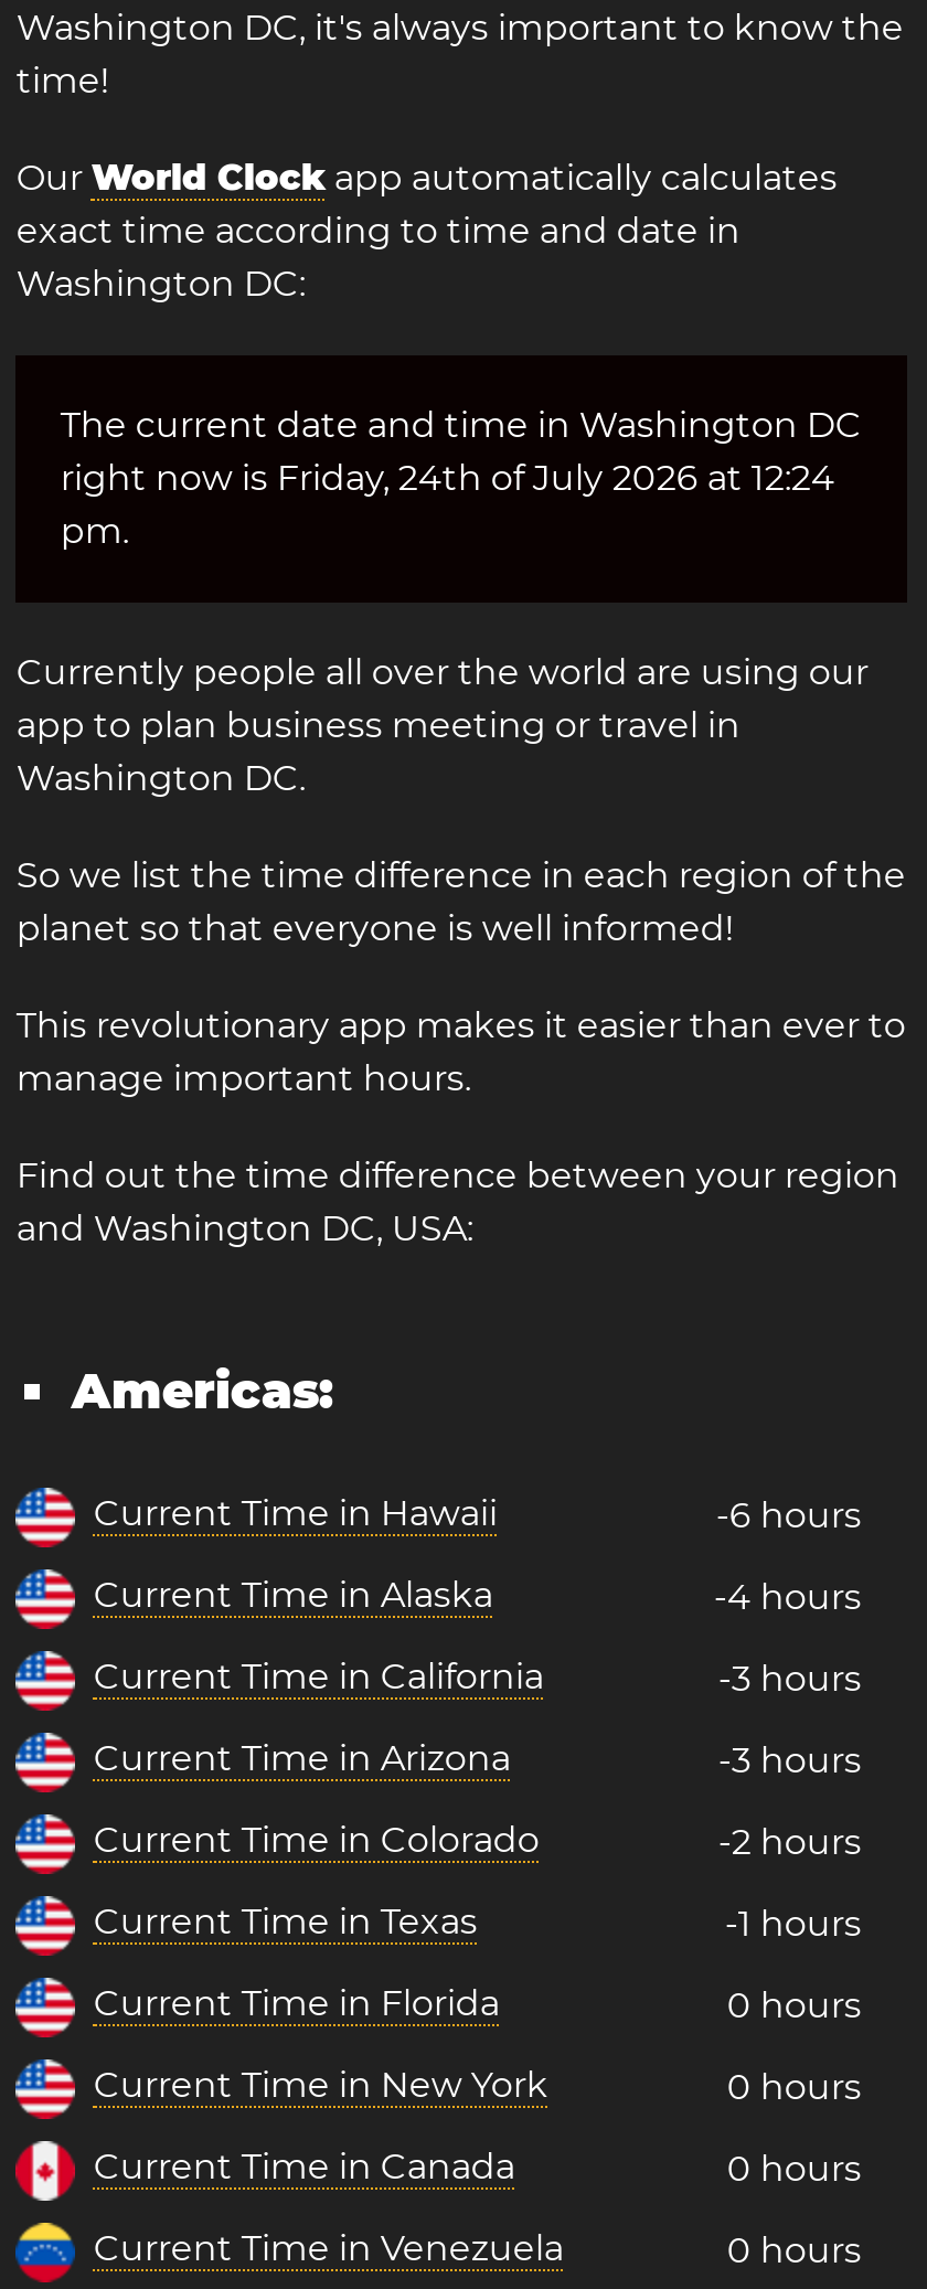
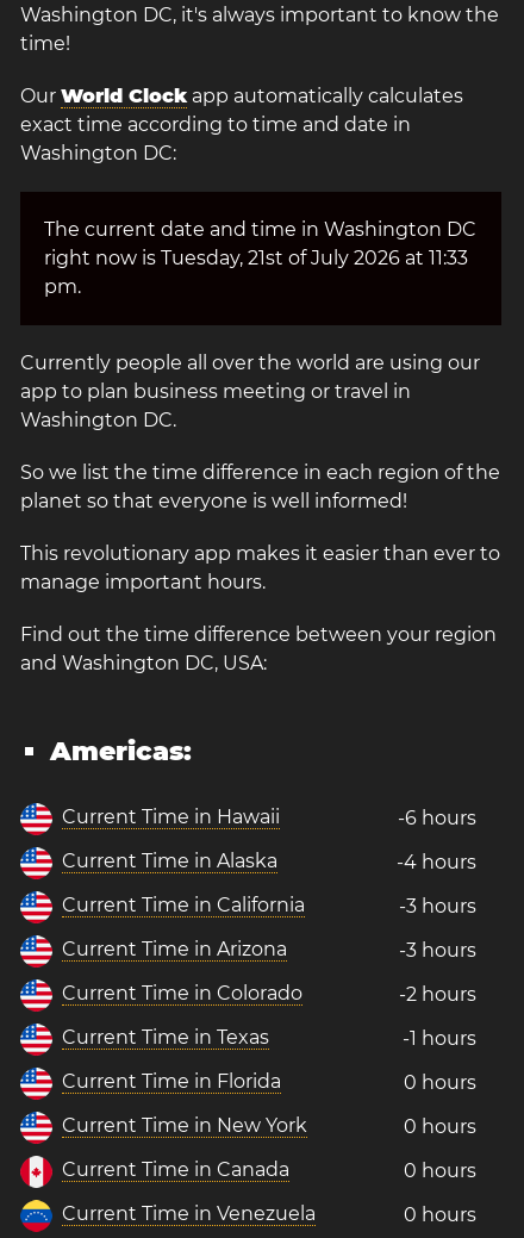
[60,457,835,499] right now is Friday, 24th of July 2026 at 12:24 -> [45,247,469,269] right now is Tuesday, 21st of July 2026 at 11:33

